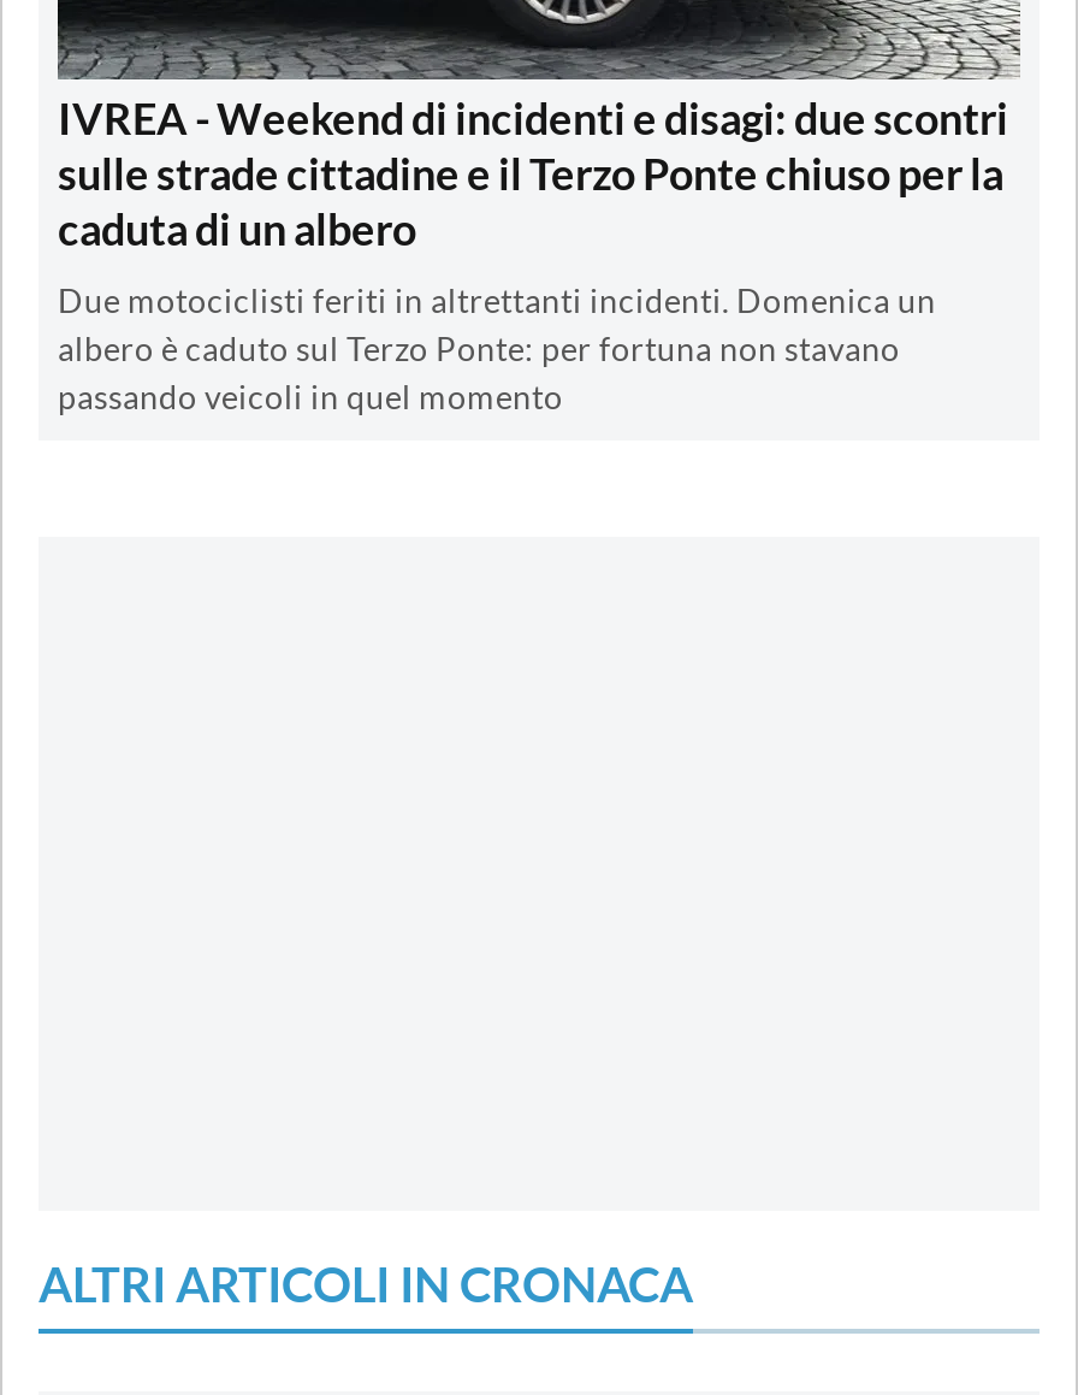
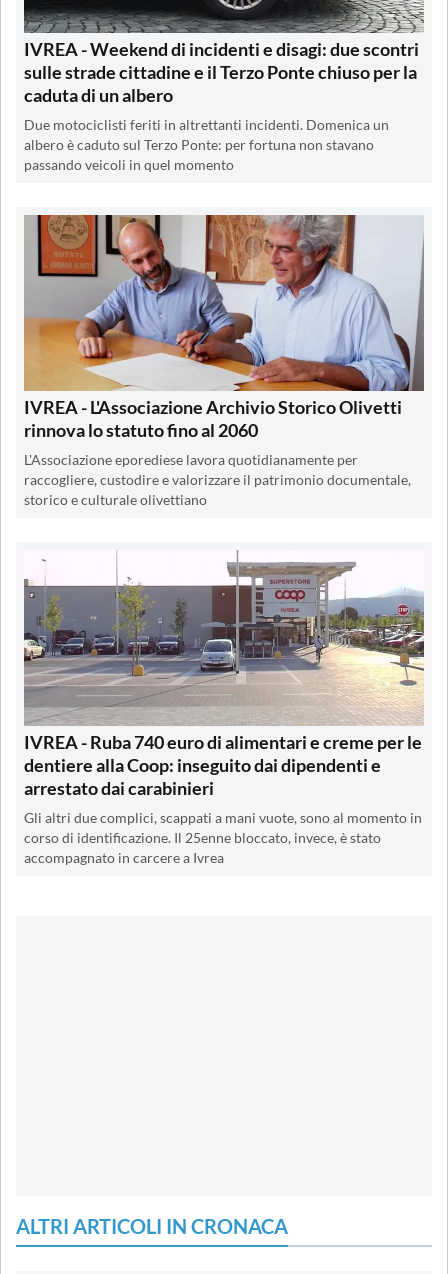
none -> [23,214,424,508] [image] | IVREA - L'Associazione Archivio Storico Olivetti | rinnova lo statuto fino al 2060 | L'Associazione eporediese lavora quotidianamente per | raccogliere, custodire e valorizzare il patrimonio documentale, | storico e culturale olivettiano
none -> [23,551,424,866] [image] | IVREA - Ruba 740 euro di alimentari e creme per le | dentiere alla Coop: inseguito dai dipendenti e | arrestato dai carabinieri | Gli altri due complici, scappati a mani vuote, sono al momento in | corso di identificazione. Il 25enne bloccato, invece, è stato | accompagnato in carcere a Ivrea

